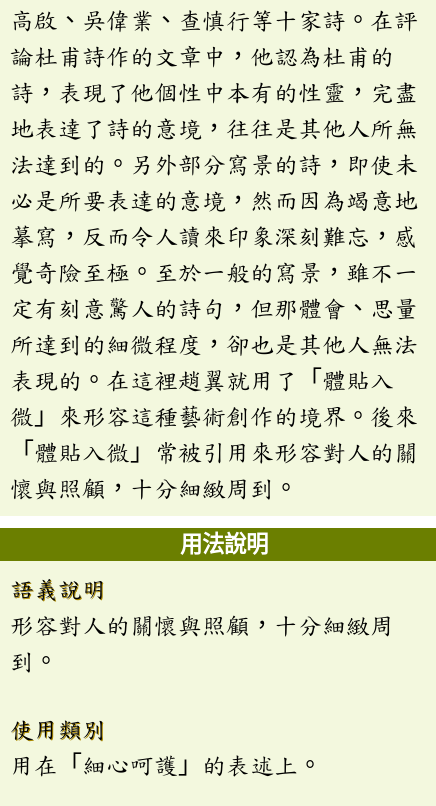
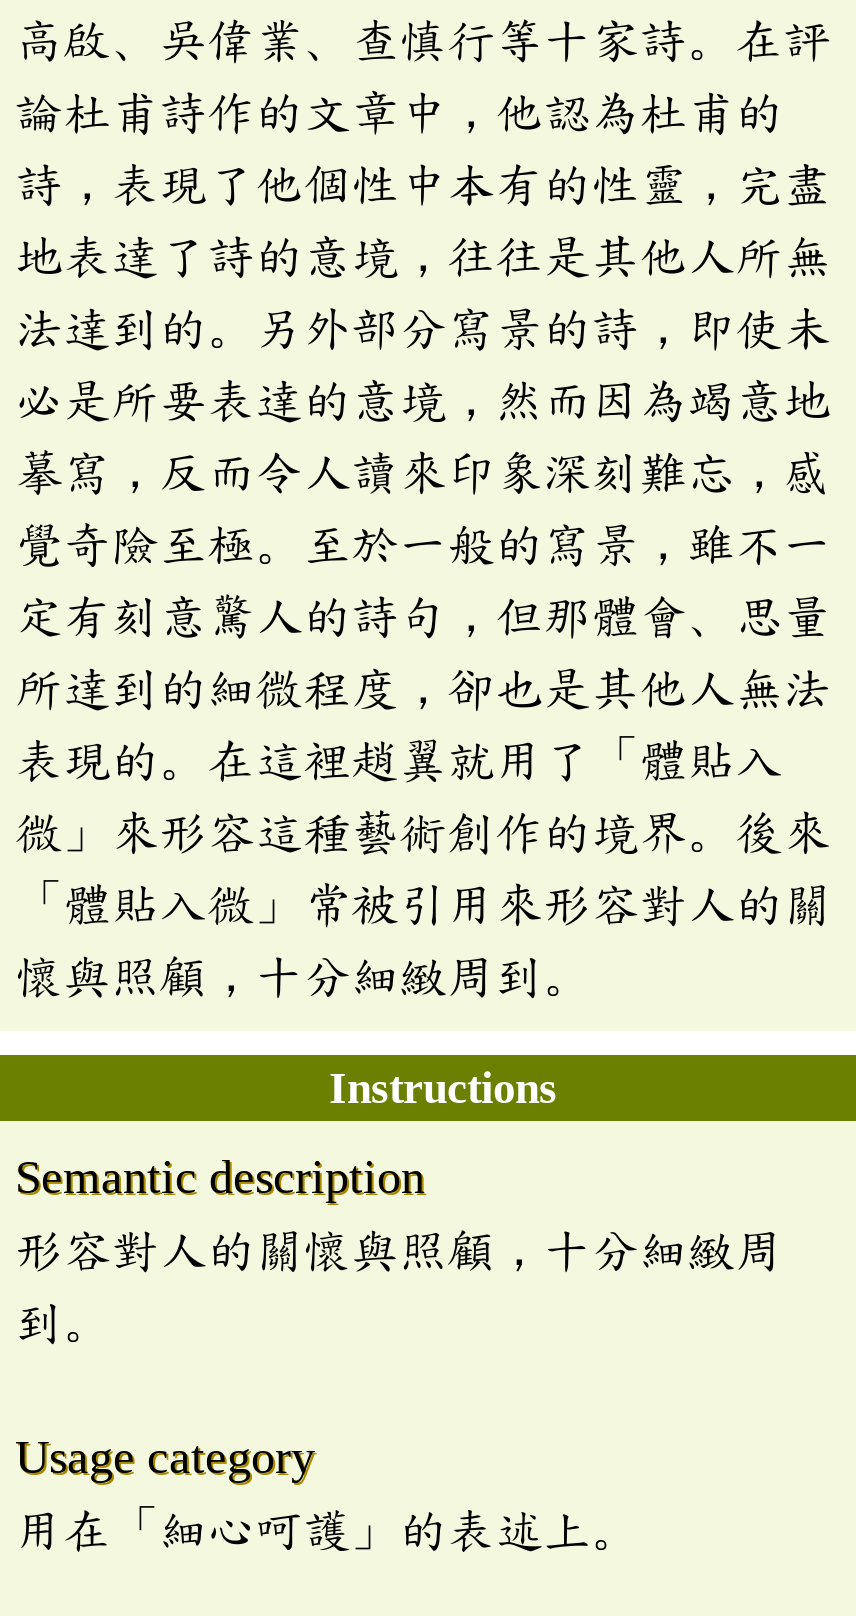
[180,532,268,557] 用法說明 -> [329,1063,557,1113] Instructions
[10,576,106,602] 語義說明 -> [15,1151,425,1203] Semantic description
[10,716,106,742] 使用類別 -> [15,1431,315,1483] Usage category

